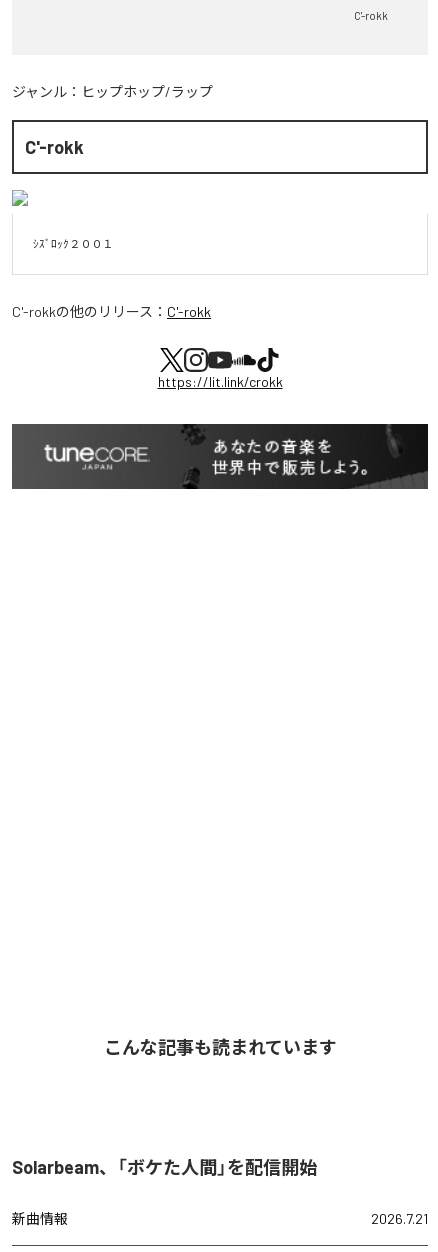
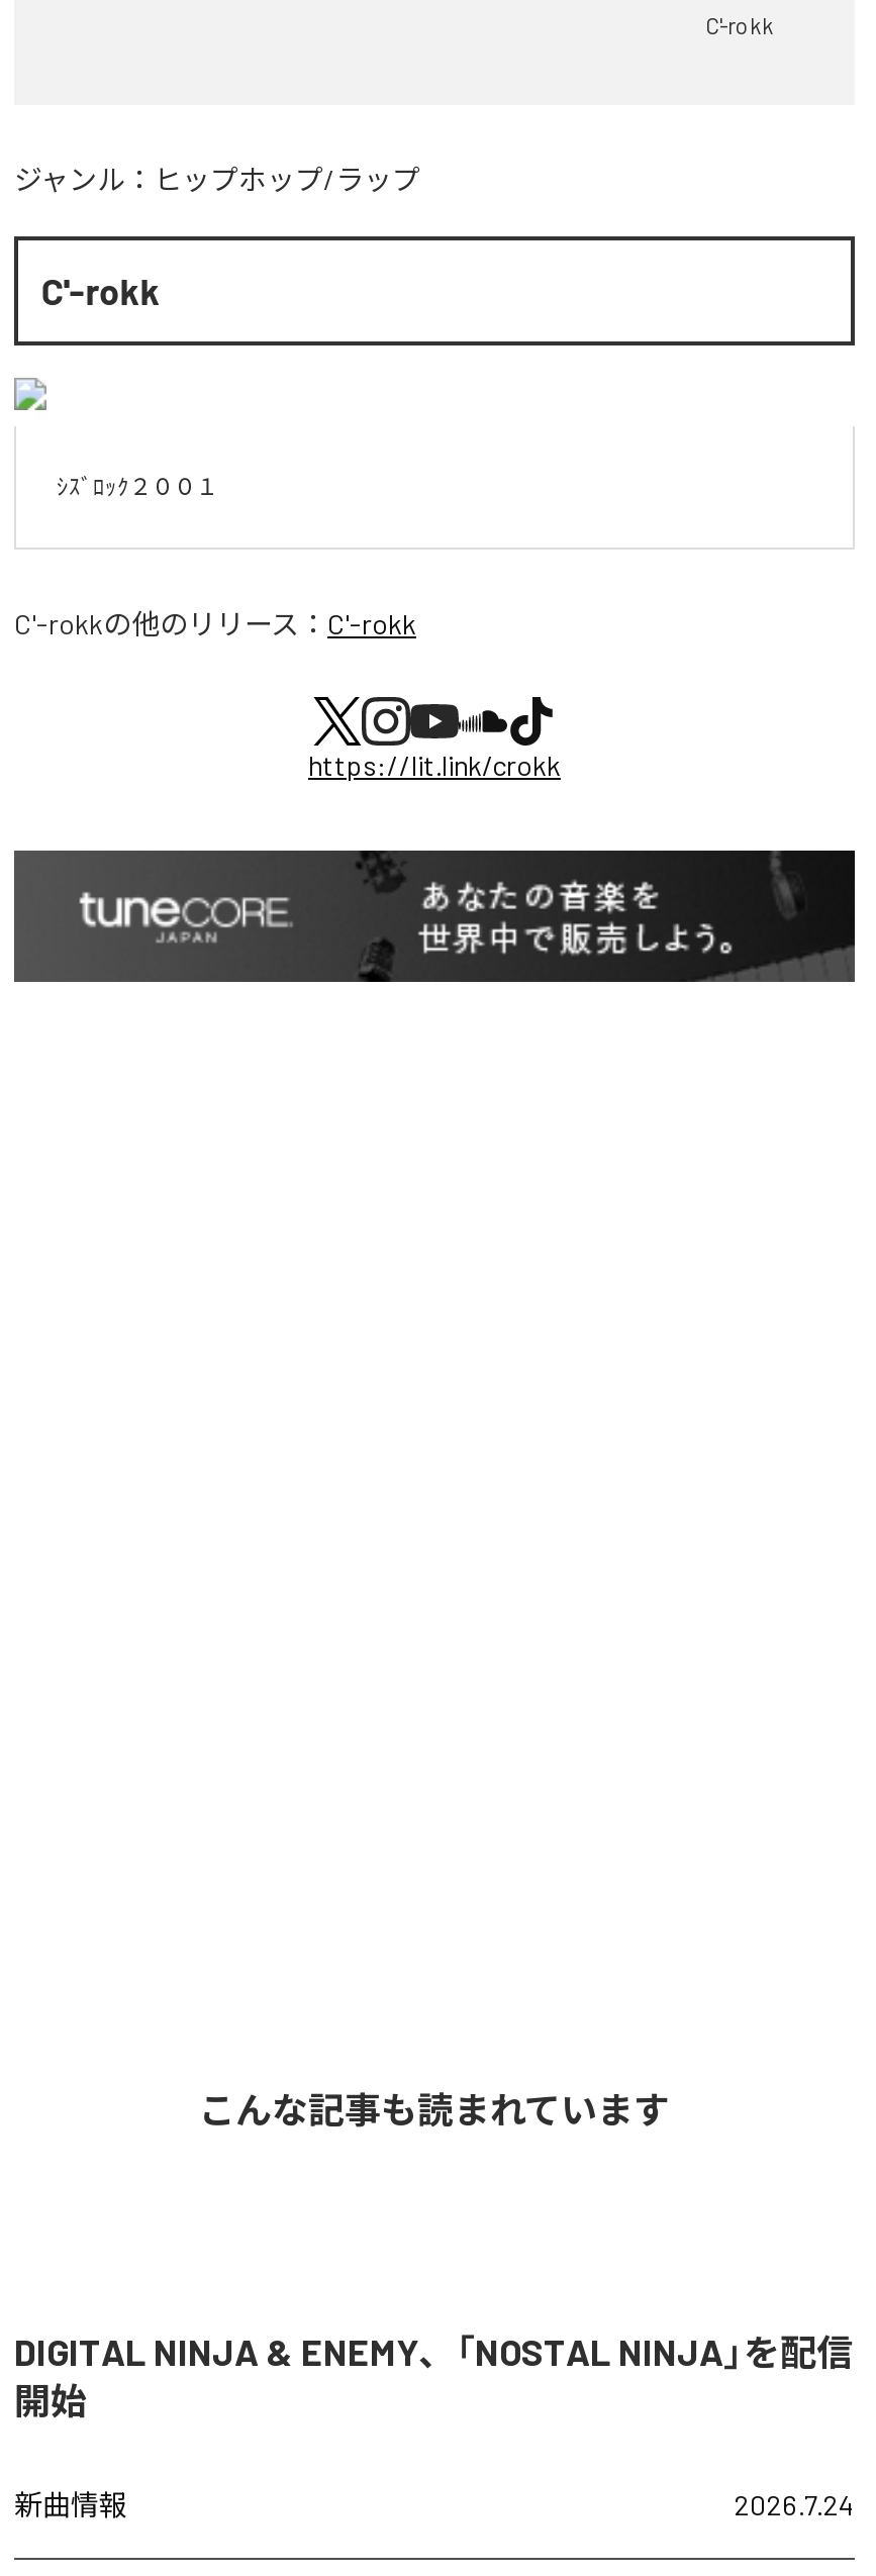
[12,1156,317,1178] Solarbeam、「ボケた人間」を配信開始 -> [14,2330,853,2423] DIGITAL NINJA & ENEMY、「NOSTAL NINJA」を配信 | 開始
[371,1210,428,1227] 2026.7.21 -> [734,2488,855,2522] 2026.7.24

